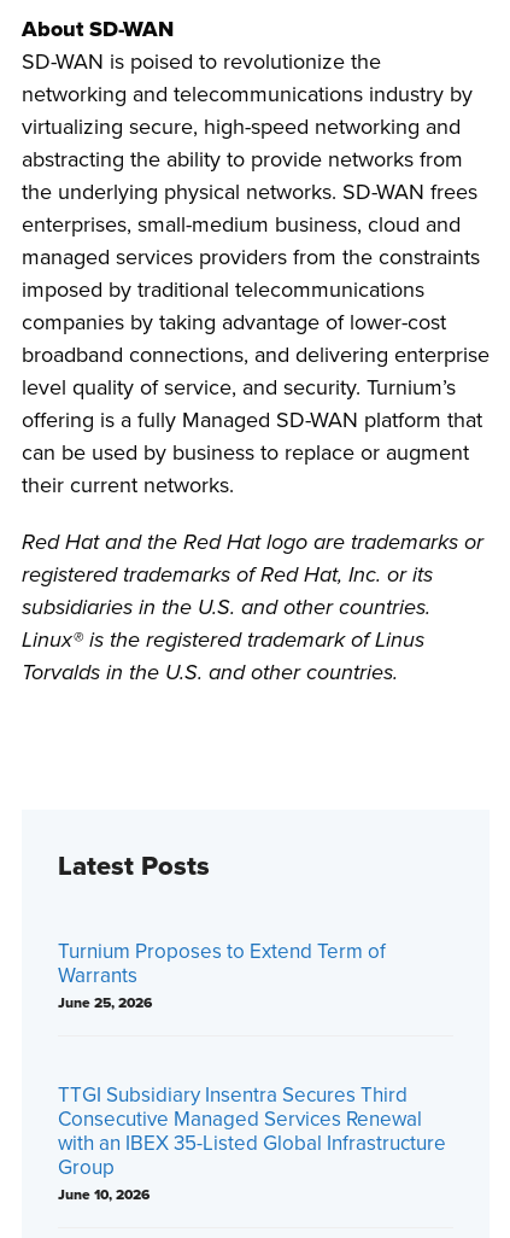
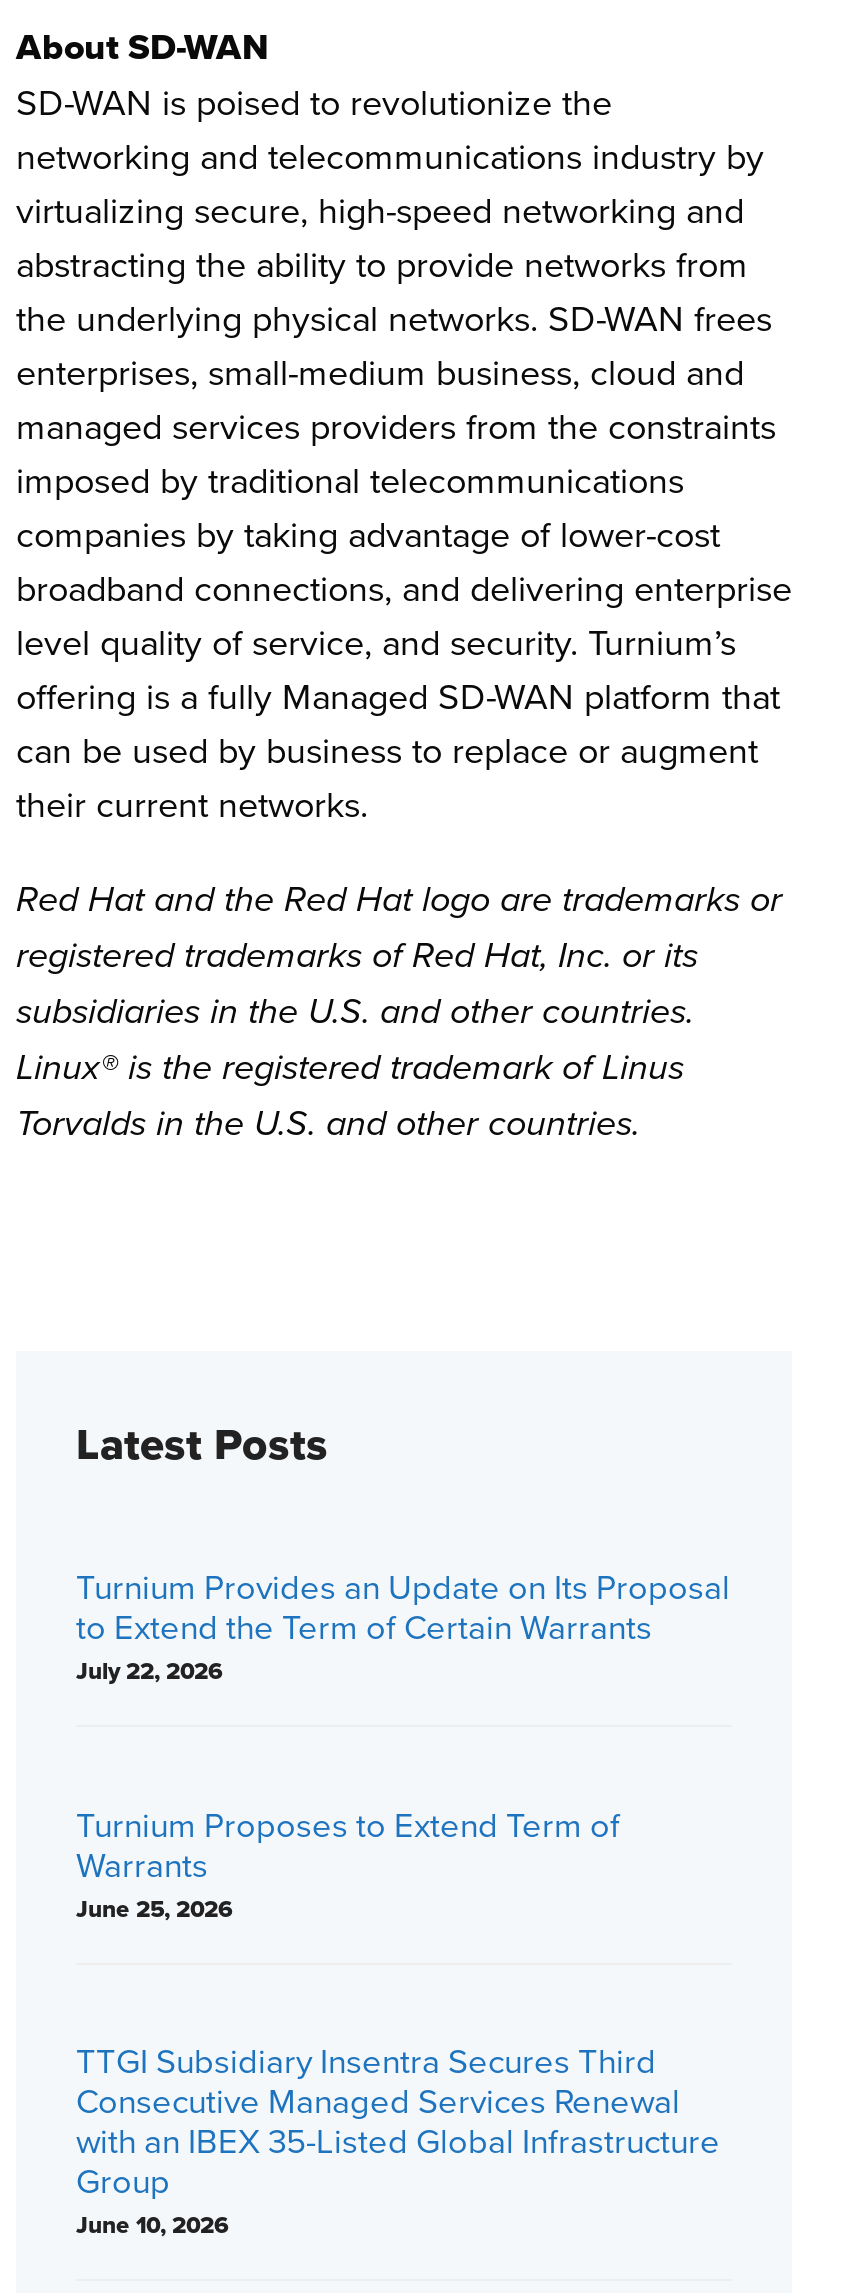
none -> [76,1563,730,1689] Turnium Provides an Update on Its Proposal | to Extend the Term of Certain Warrants | July 22, 2026

